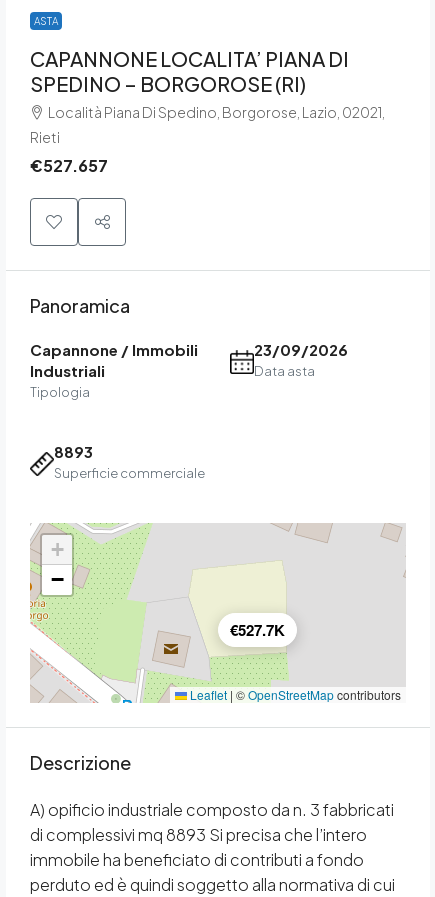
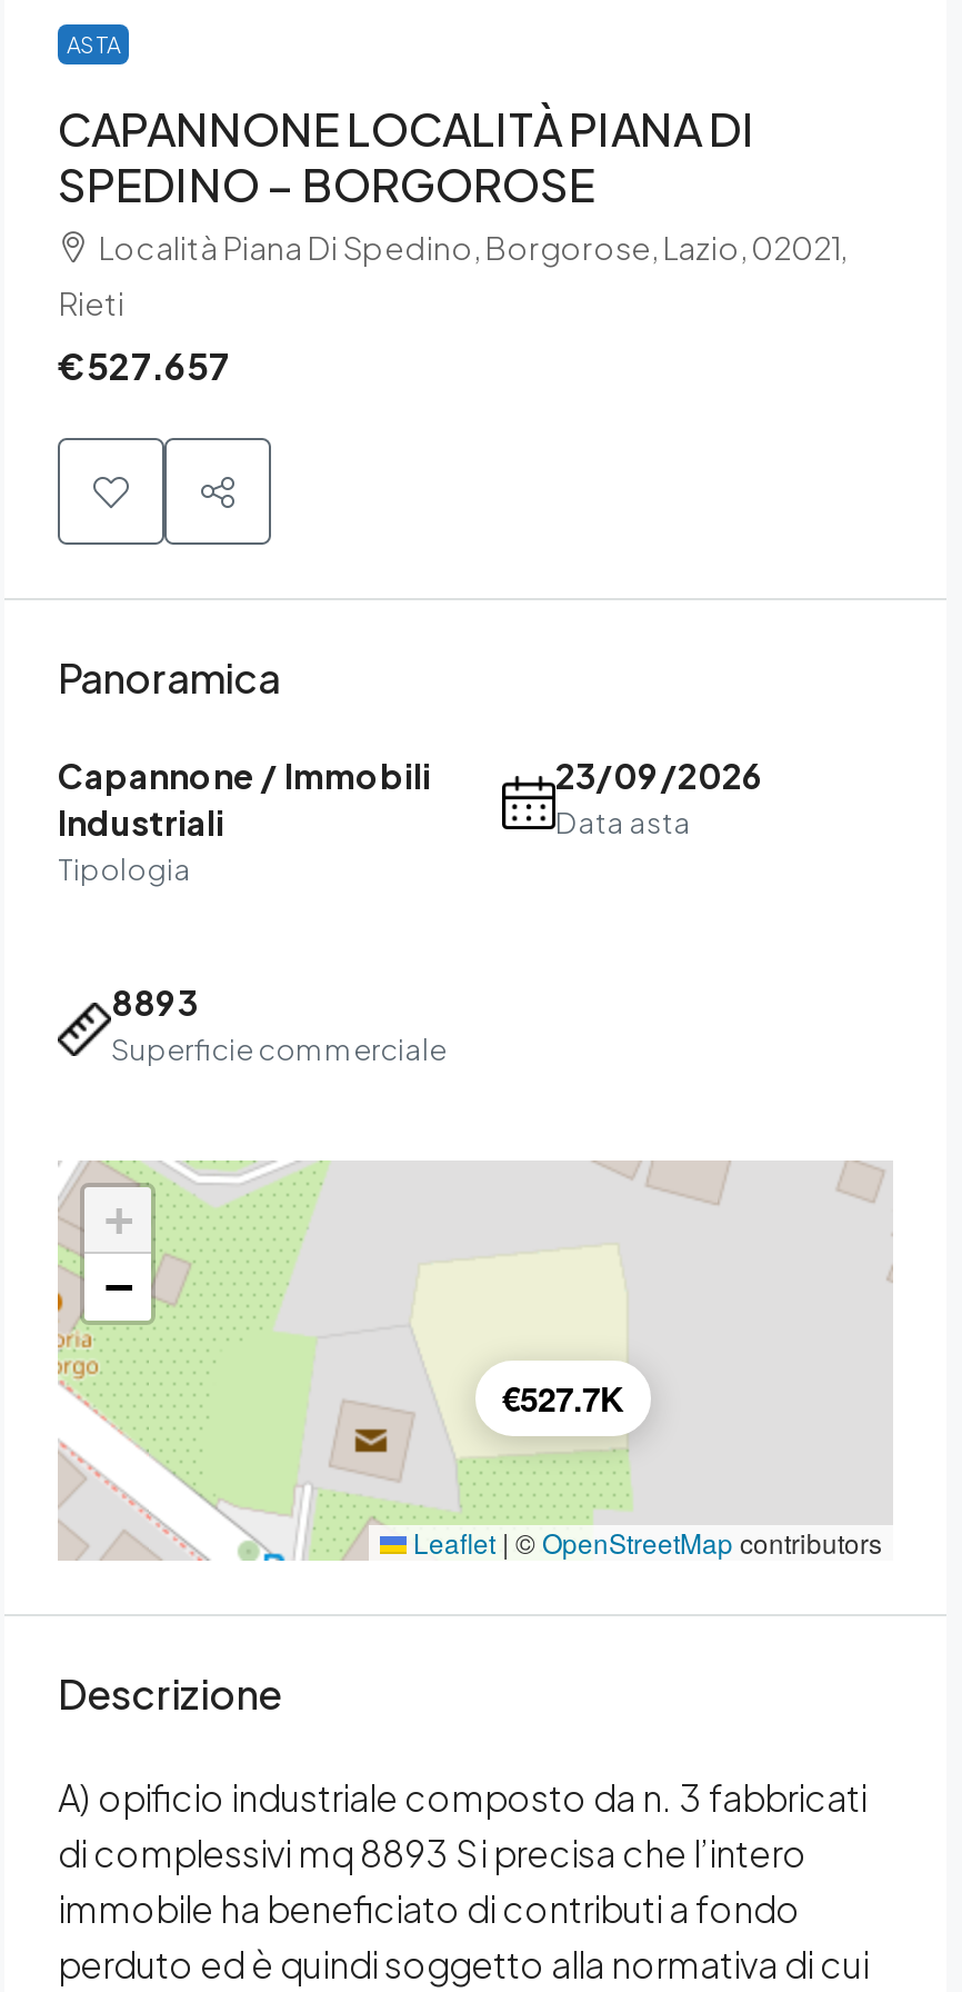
[30,46,349,96] CAPANNONE LOCALITA’ PIANA DI | SPEDINO – BORGOROSE (RI) -> [58,100,755,211] CAPANNONE LOCALITÀ PIANA DI | SPEDINO – BORGOROSE

